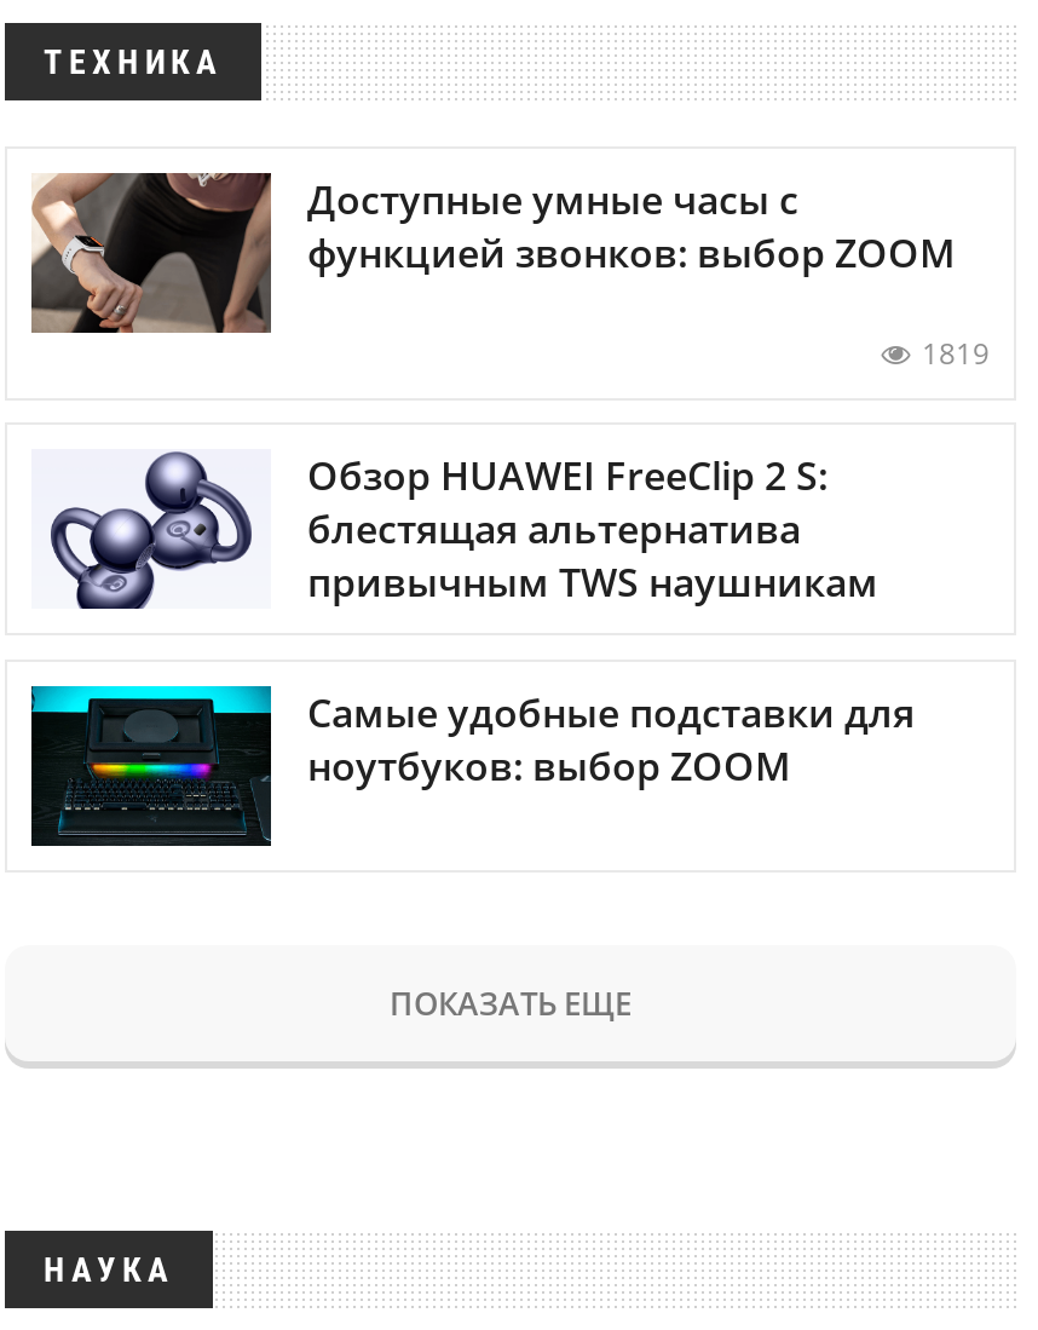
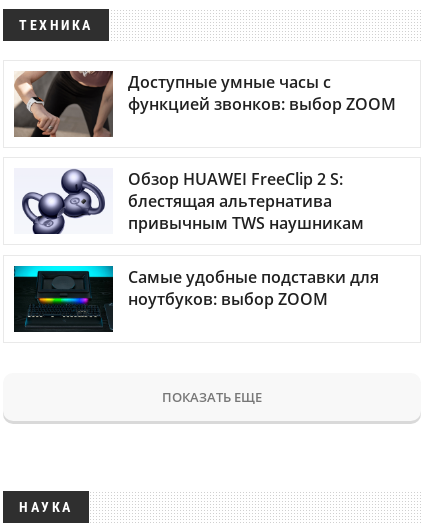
[922,333,990,374] 1819 -> none

